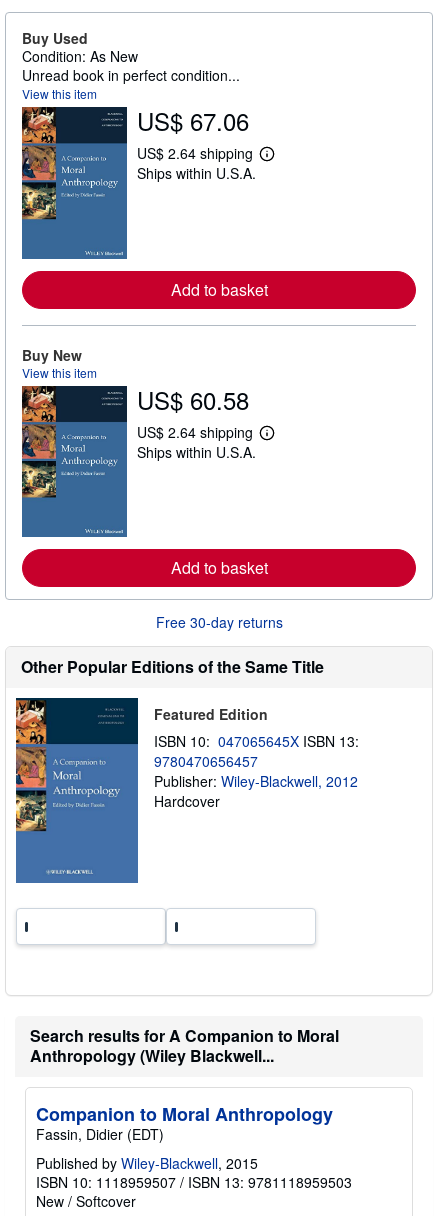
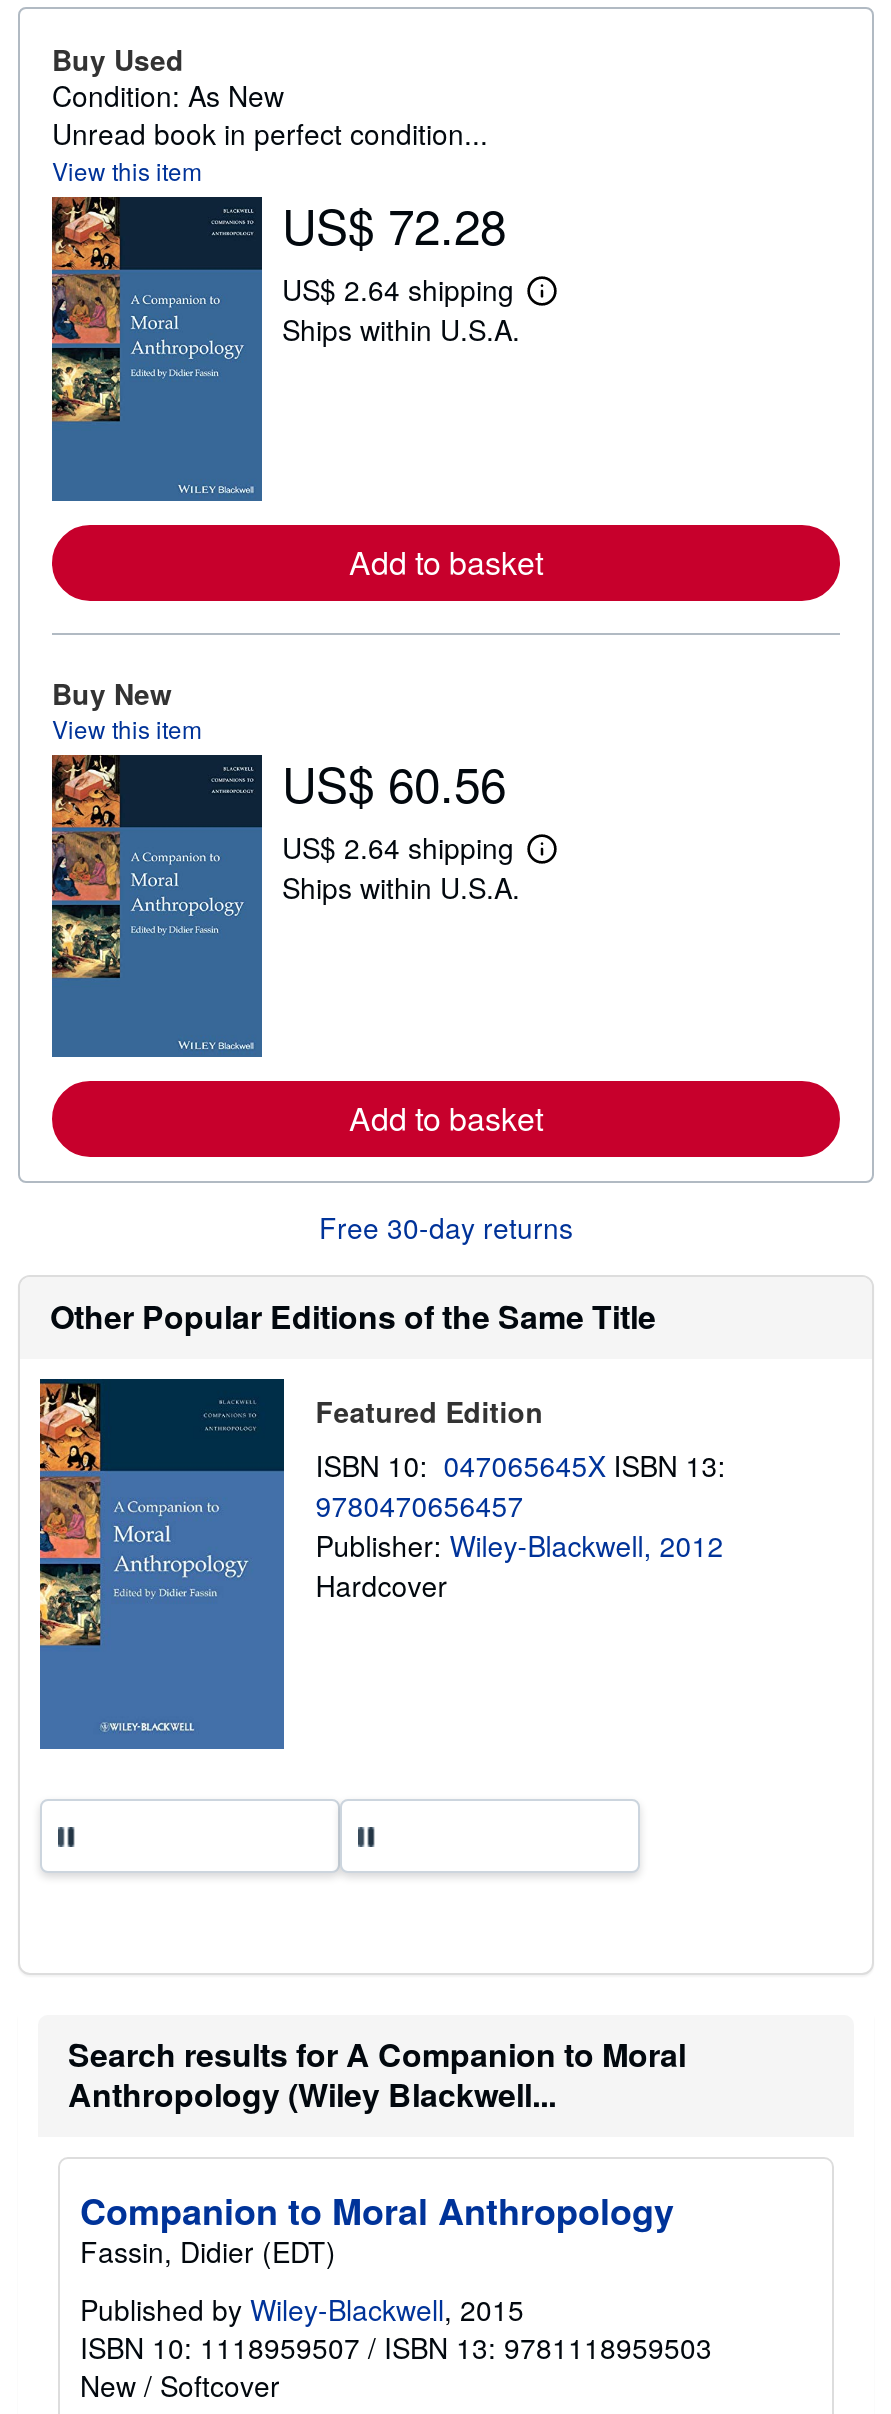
[137,103,249,138] US$ 67.06 -> [282,189,506,259] US$ 72.28
[137,382,249,417] US$ 60.58 -> [282,746,506,816] US$ 60.56

